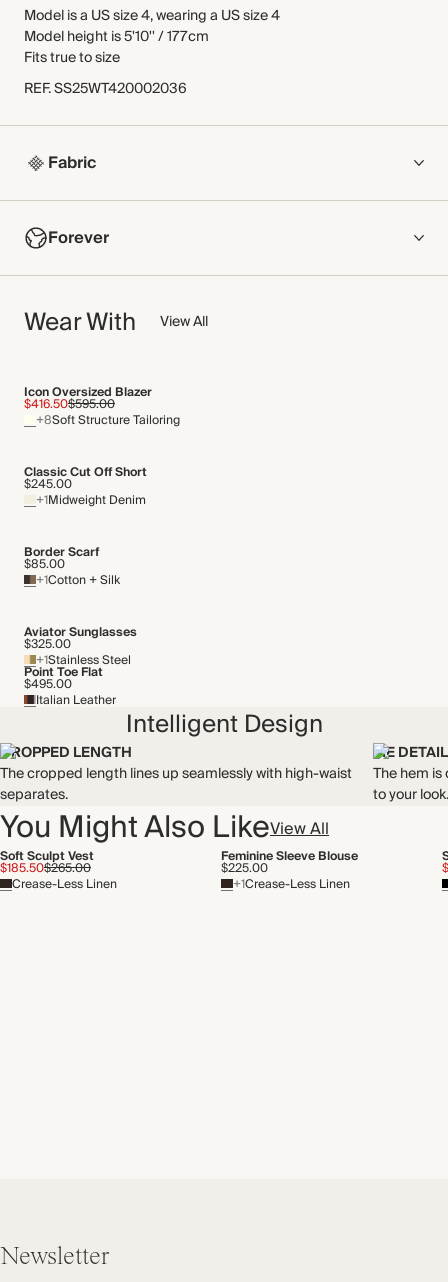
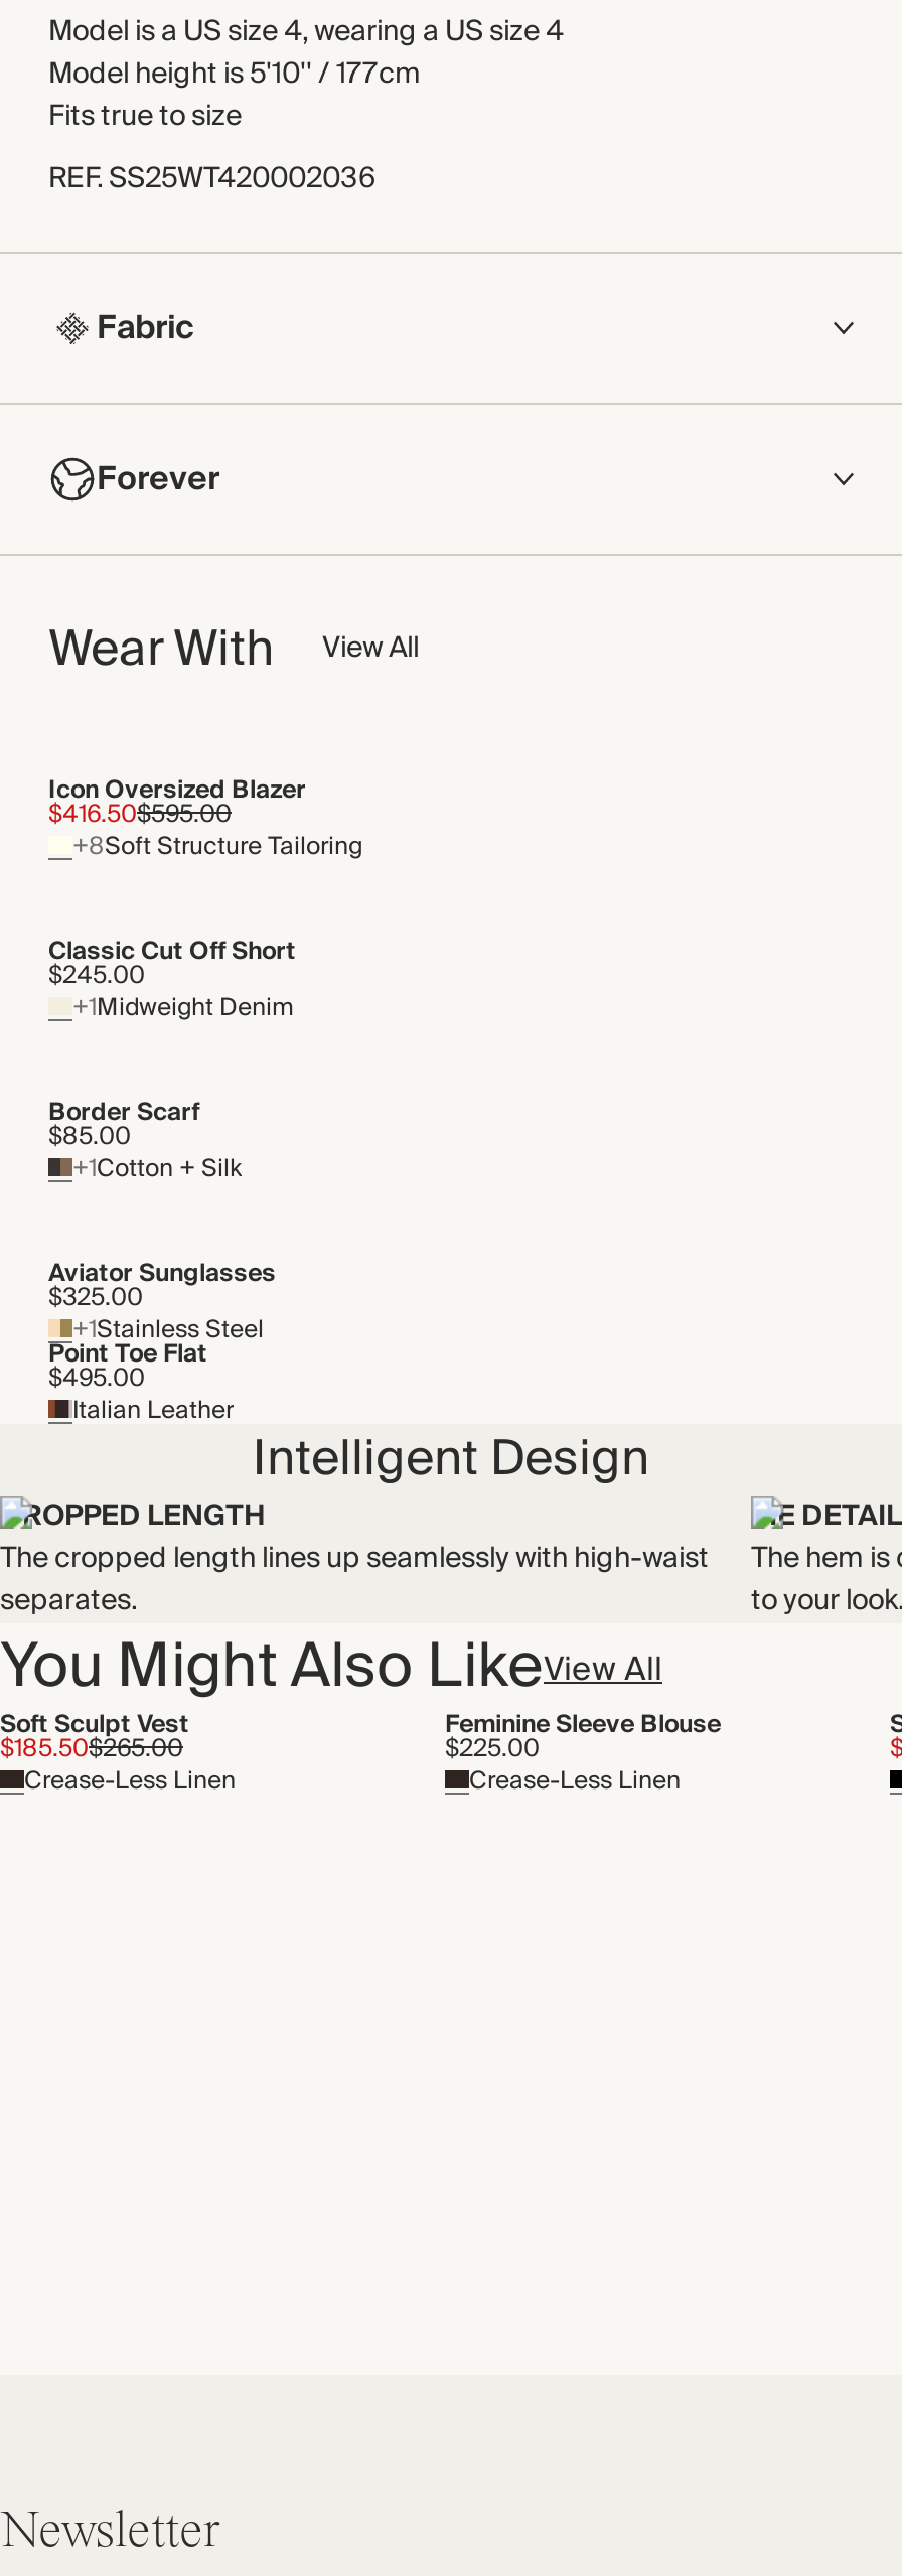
[233,874,350,895] +1Crease-Less Linen -> [469,1760,681,1803] Crease-Less Linen

